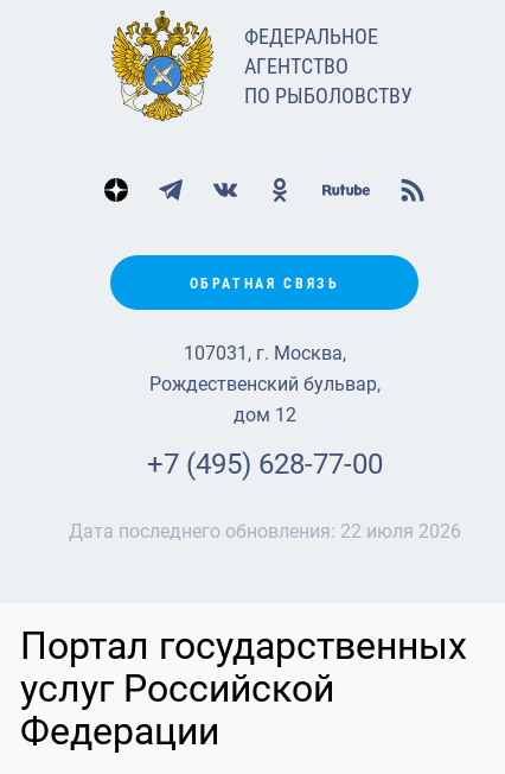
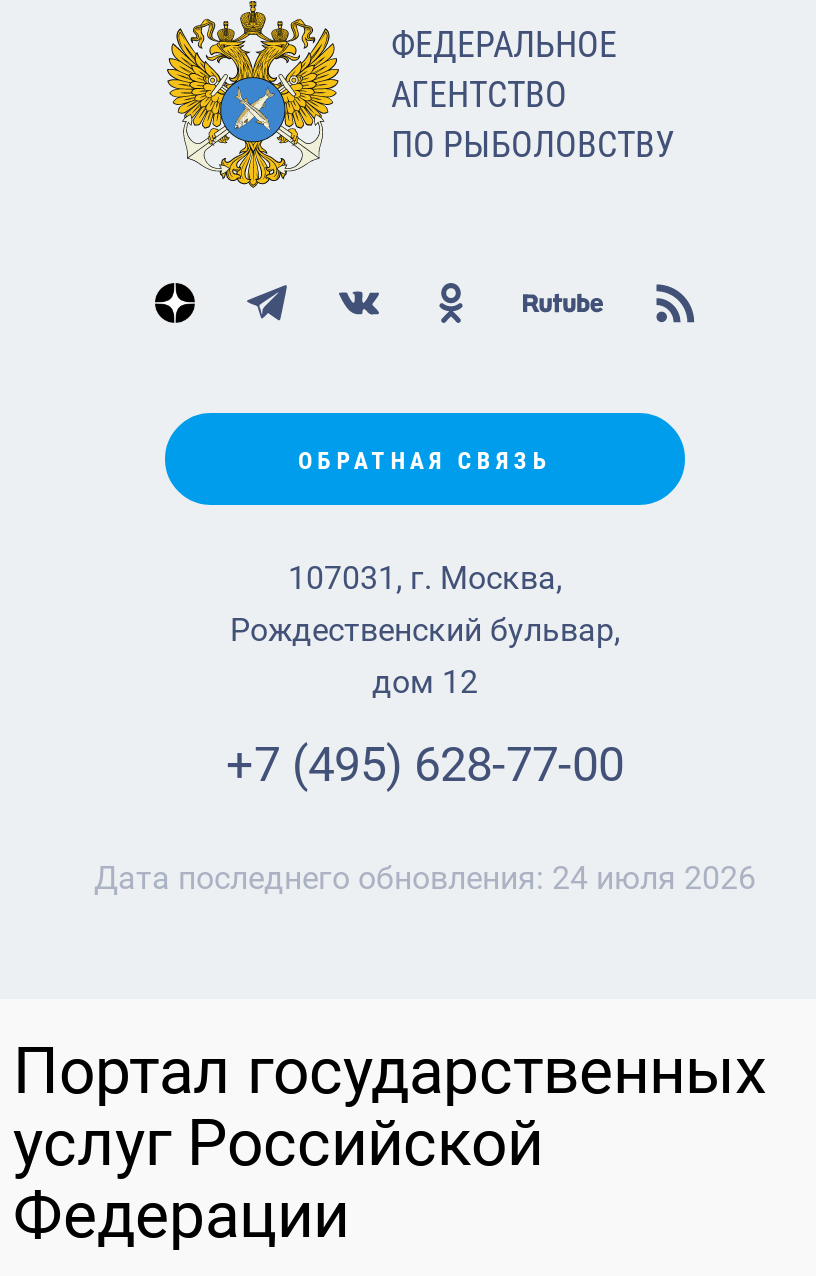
[68,520,461,543] Дата последнего обновления: 22 июля 2026 -> [94,859,756,897] Дата последнего обновления: 24 июля 2026

